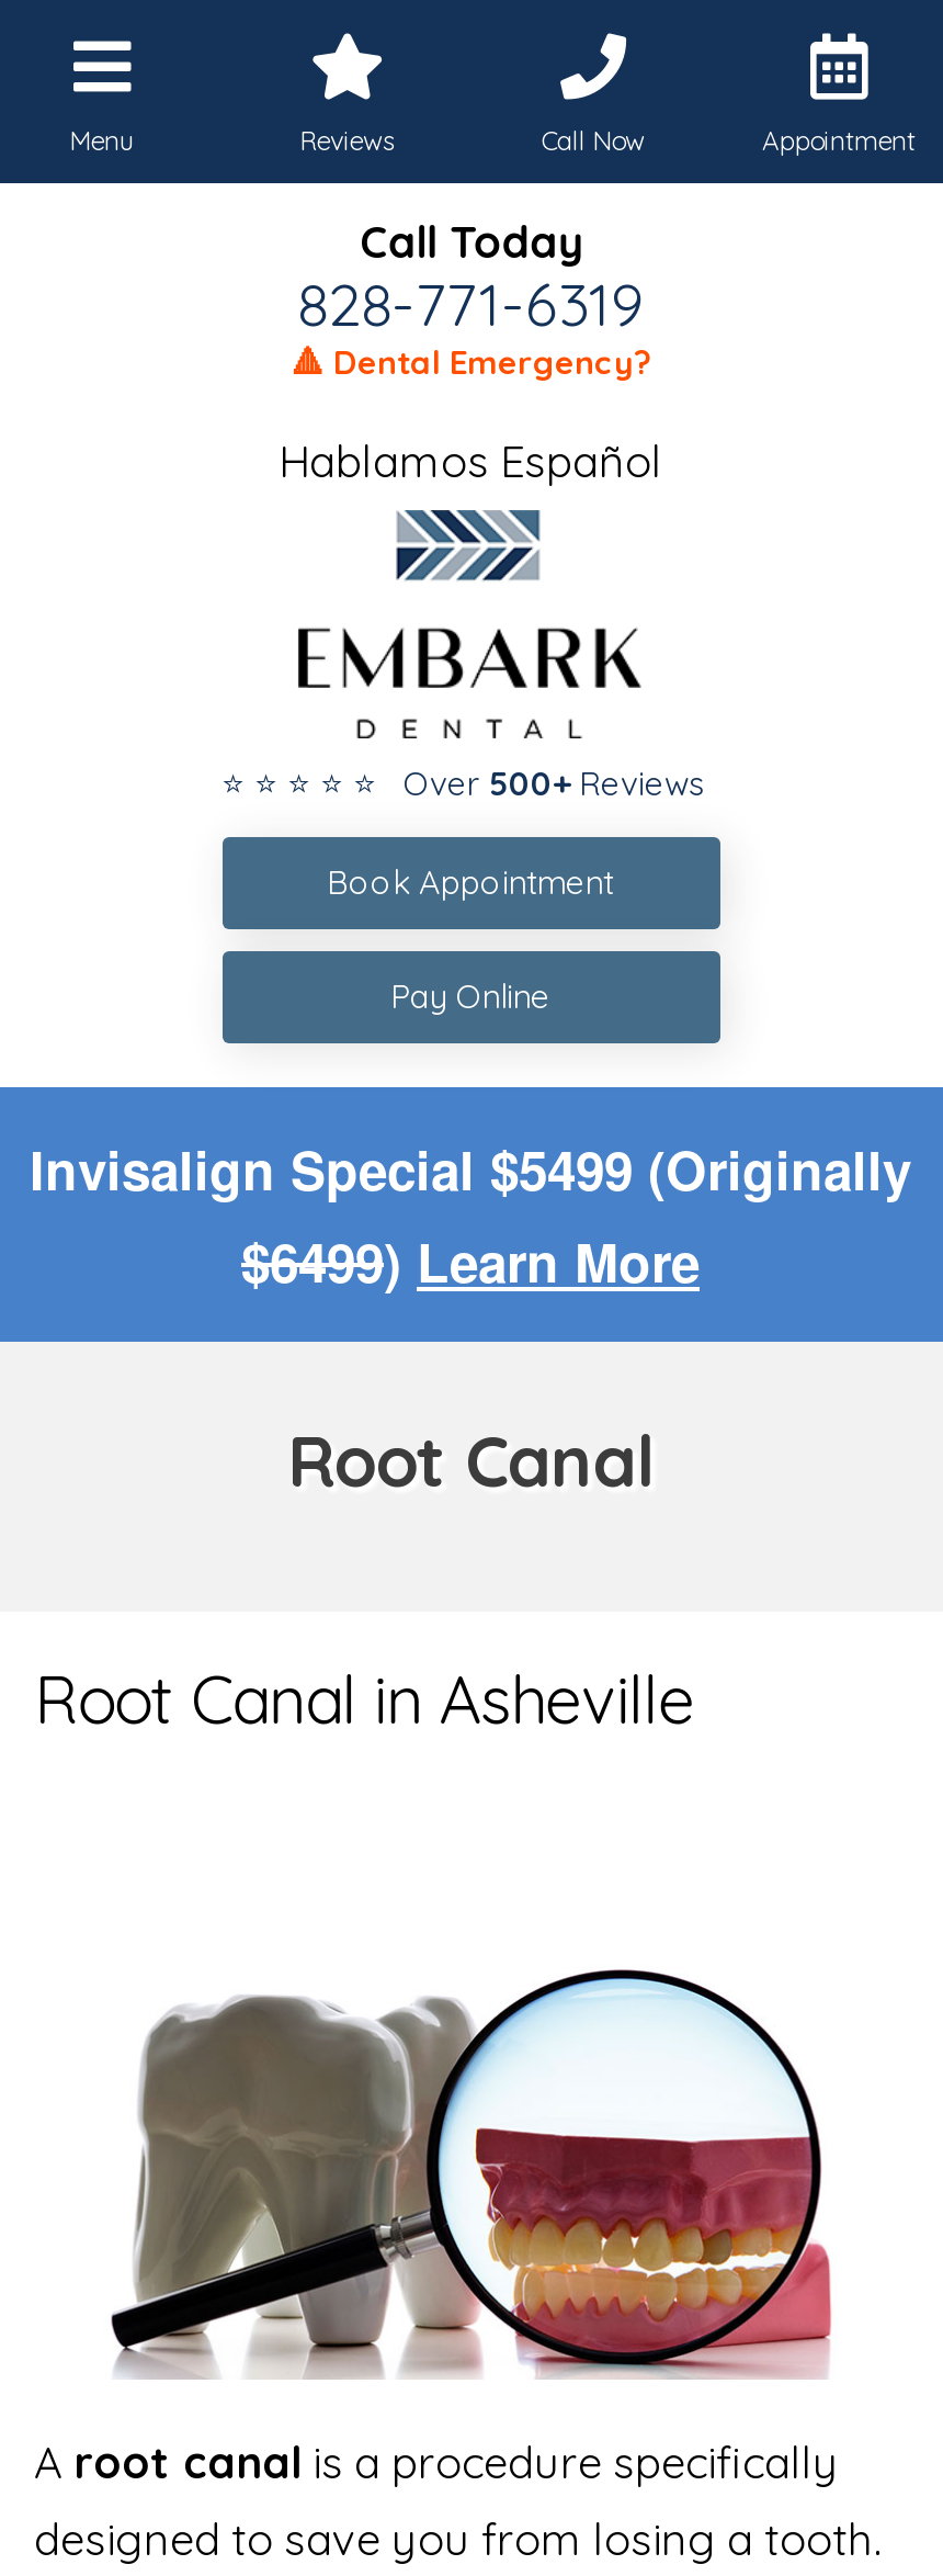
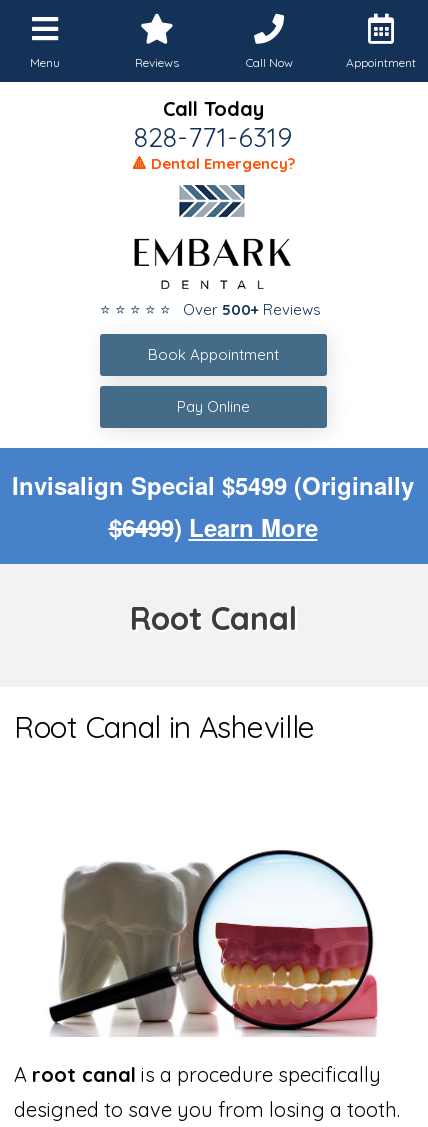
[279,433,662,488] Hablamos Español -> none

